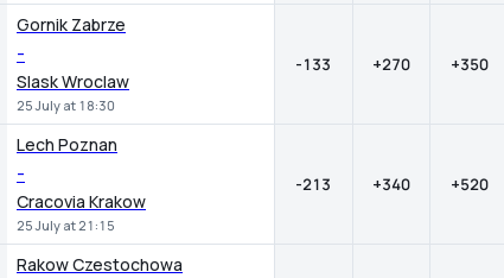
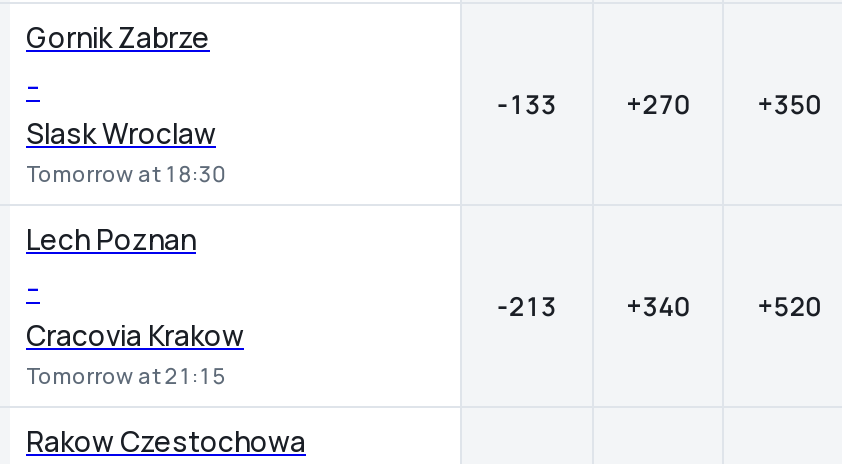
[17,96,115,114] 25 July at 18:30 -> [26,158,226,188] Tomorrow at 18:30
[17,216,115,234] 25 July at 21:15 -> [26,360,226,390] Tomorrow at 21:15

